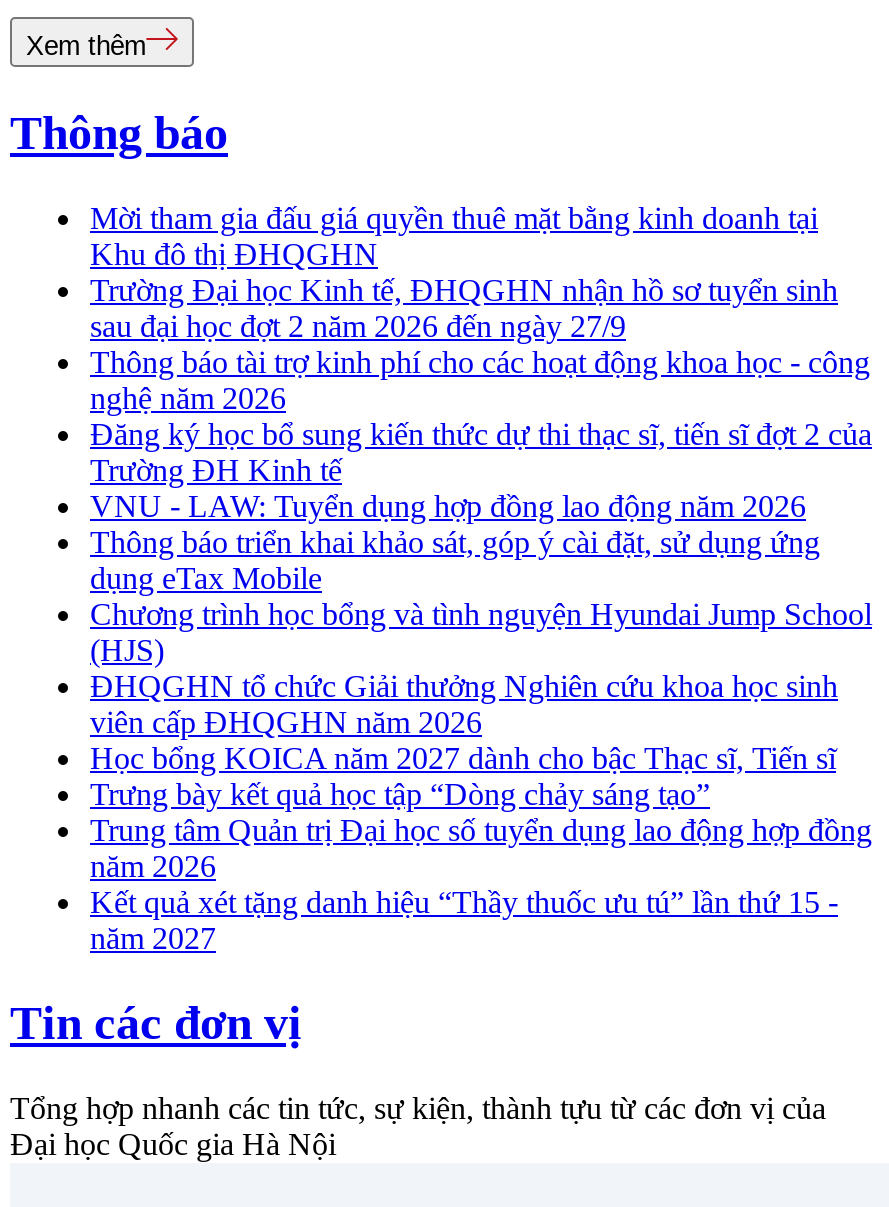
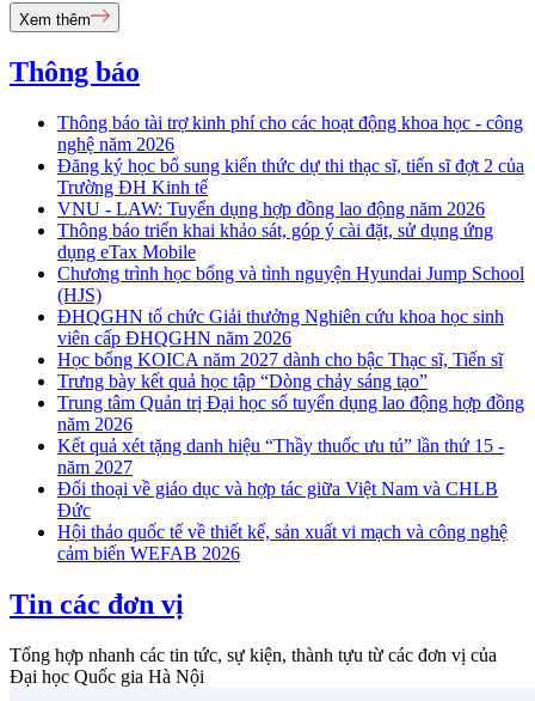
[90,201,838,343] Mời tham gia đấu giá quyền thuê mặt bằng kinh doanh tại | Khu đô thị ĐHQGHN | Trường Đại học Kinh tế, ĐHQGHN nhận hồ sơ tuyển sinh | sau đại học đợt 2 năm 2026 đến ngày 27/9 -> none
moved [90,345,872,955] -> [57,113,524,478]: Thông báo tài trợ kinh phí cho các hoạt động khoa học - công | nghệ năm 2026 | Đăng ký học bổ sung kiến thức dự thi thạc sĩ, tiến sĩ đợt 2 của | ... | Kết quả xét tặng danh hiệu “Thầy thuốc ưu tú” lần thứ 15 - | năm 2027
none -> [57,479,508,564] Đối thoại về giáo dục và hợp tác giữa Việt Nam và CHLB | Đức | Hội thảo quốc tế về thiết kế, sản xuất vi mạch và công nghệ | cảm biến WEFAB 2026

